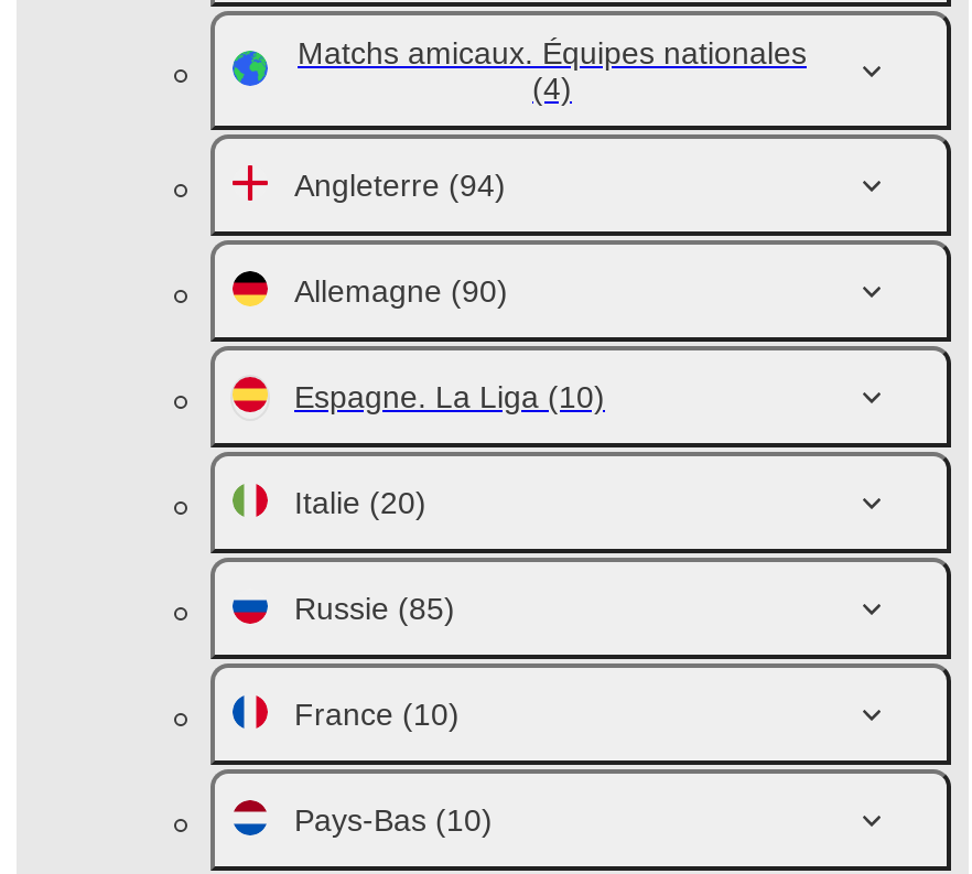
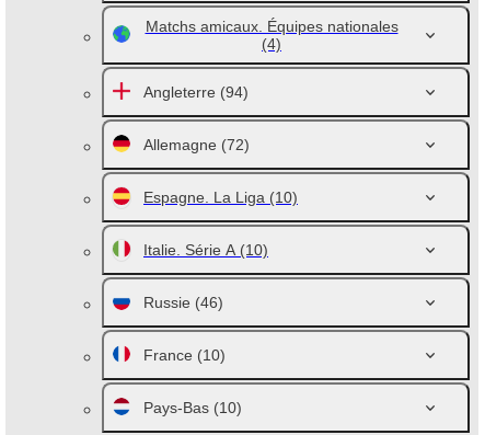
[294,273,508,309] Allemagne (90) -> [143,136,250,153] Allemagne (72)
[294,485,426,520] Italie (20) -> [143,241,268,259] Italie. Série A (10)
[294,591,455,626] Russie (85) -> [143,294,223,311] Russie (46)

